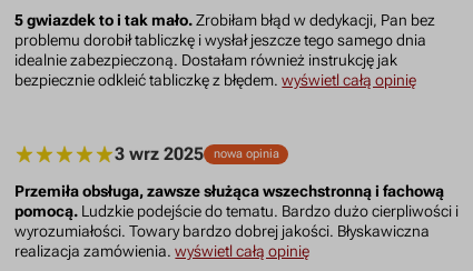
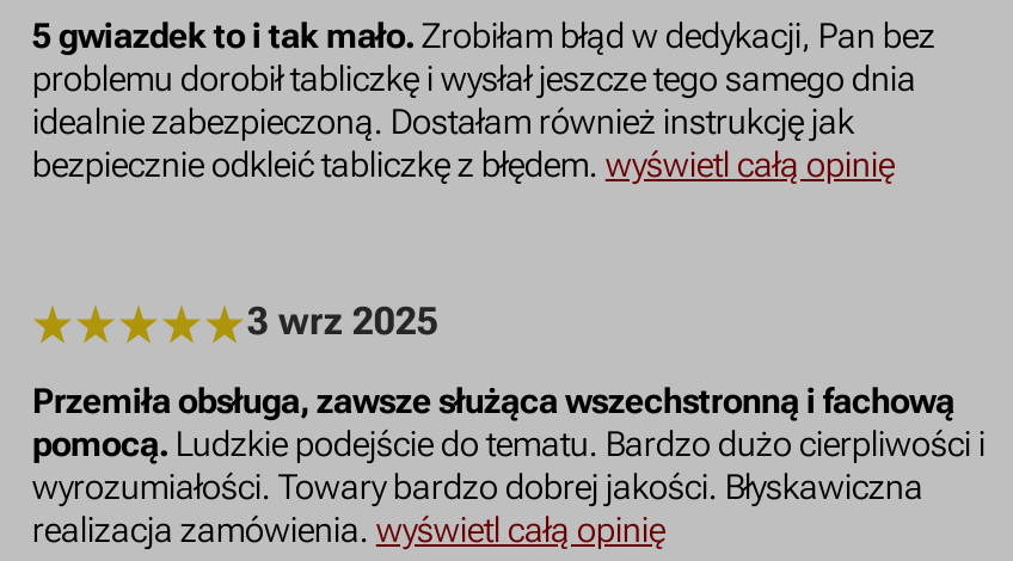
[213,146,279,161] nowa opinia -> none

